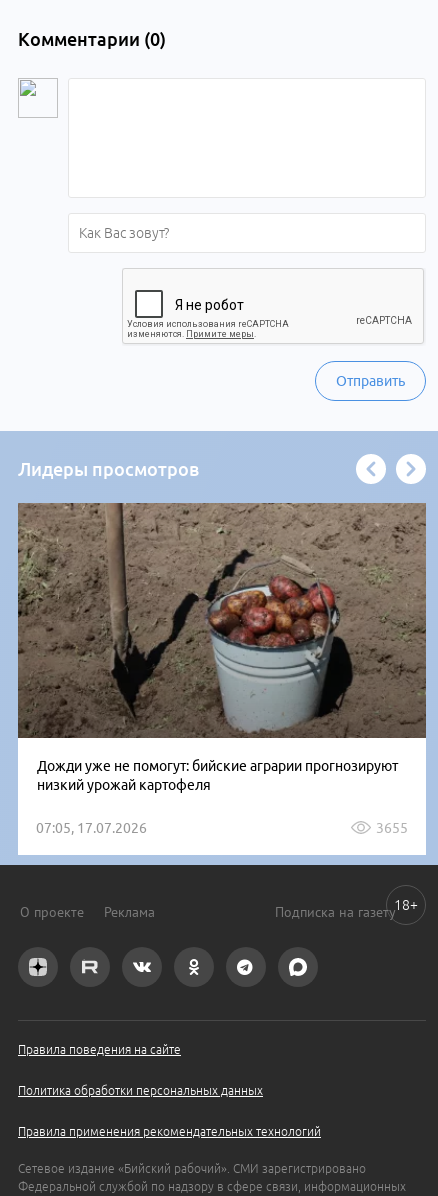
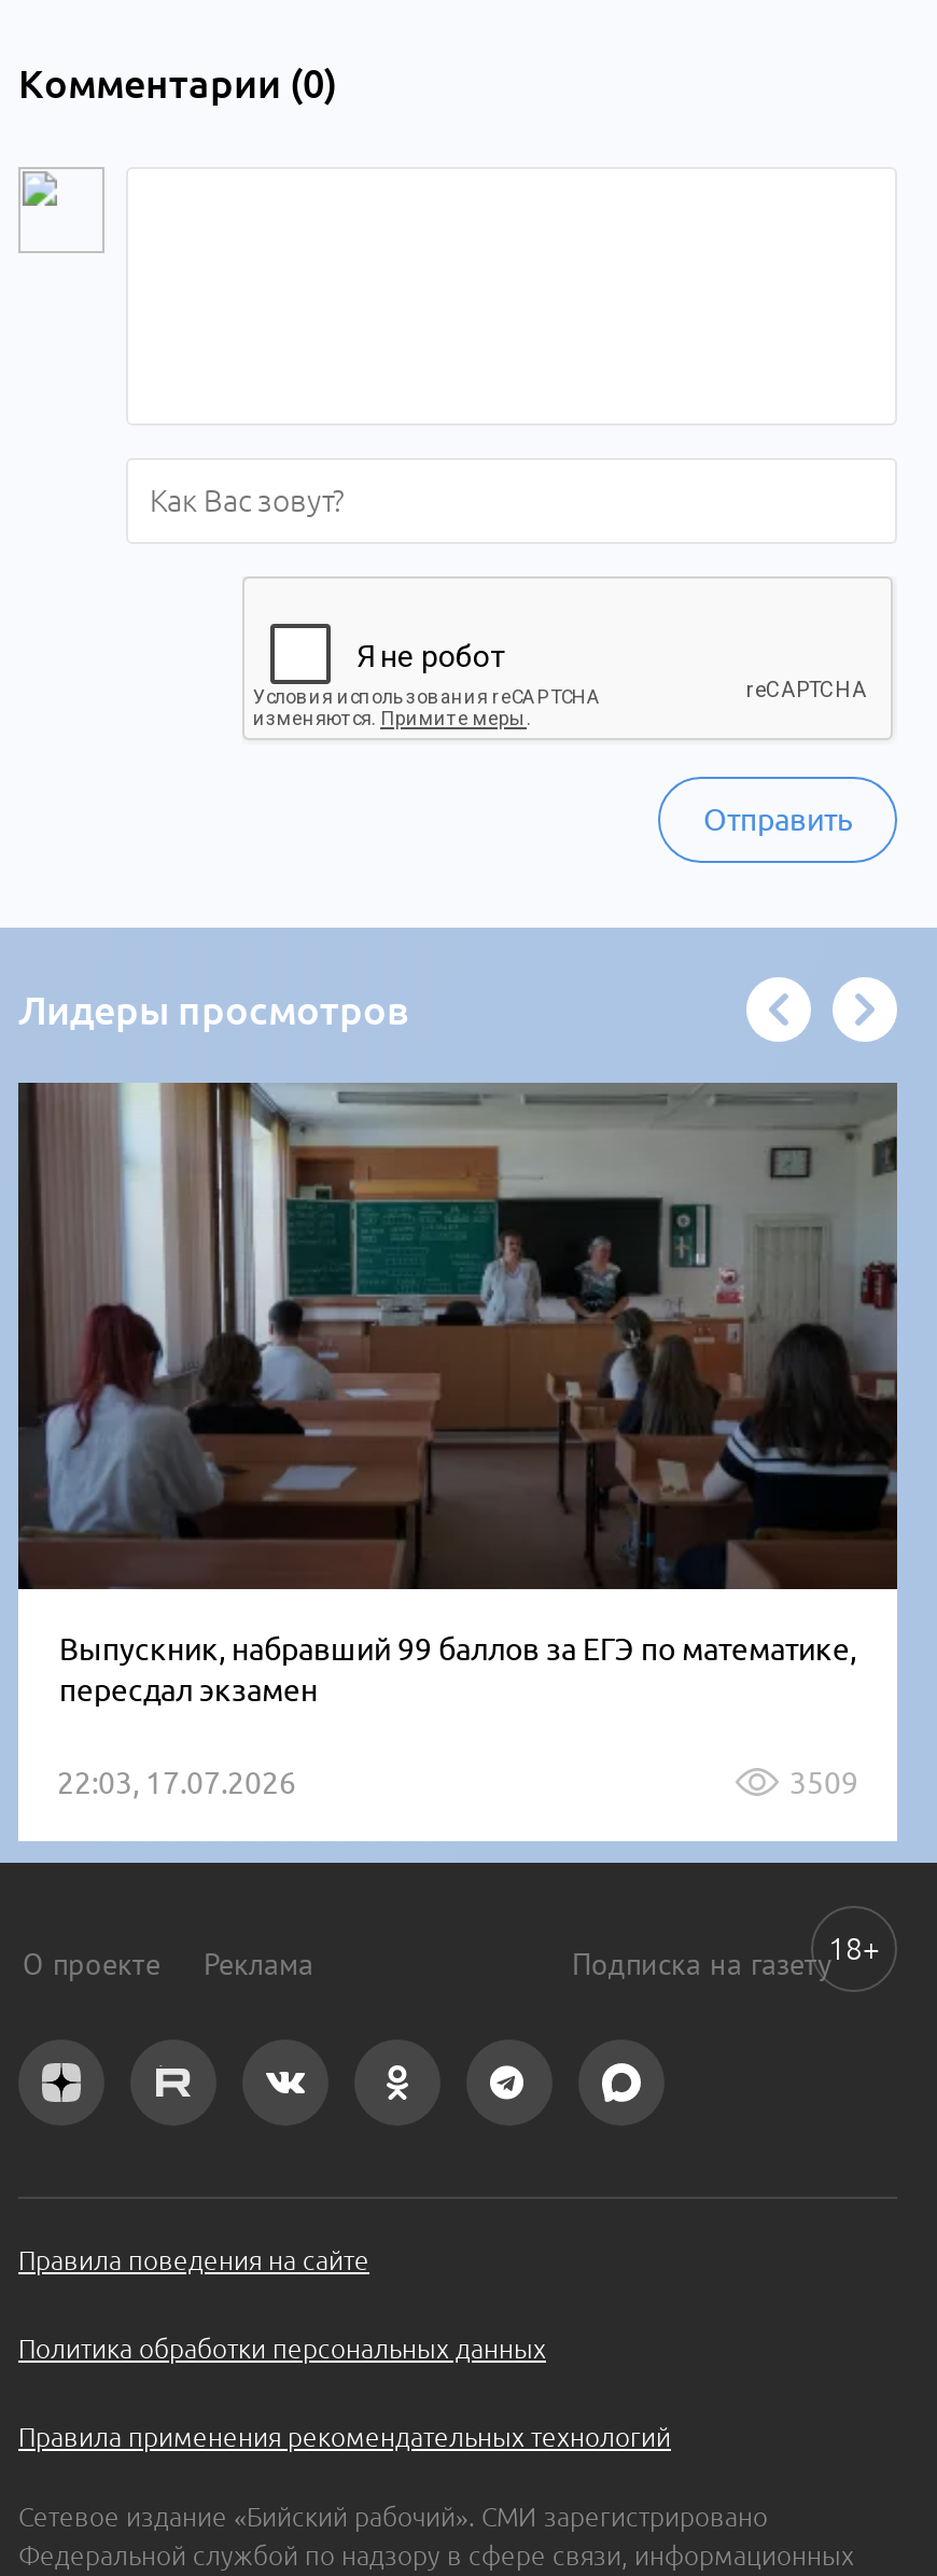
[18,502,427,793] [image] | Дожди уже не помогут: бийские аграрии прогнозируют | низкий урожай картофеля -> [18,1083,899,1707] [image] | Выпускник, набравший 99 баллов за ЕГЭ по математике, | пересдал экзамен
[36,820,408,836] 07:05, 17.07.2026 | 3655 -> [57,1766,858,1800] 22:03, 17.07.2026 | 3509

